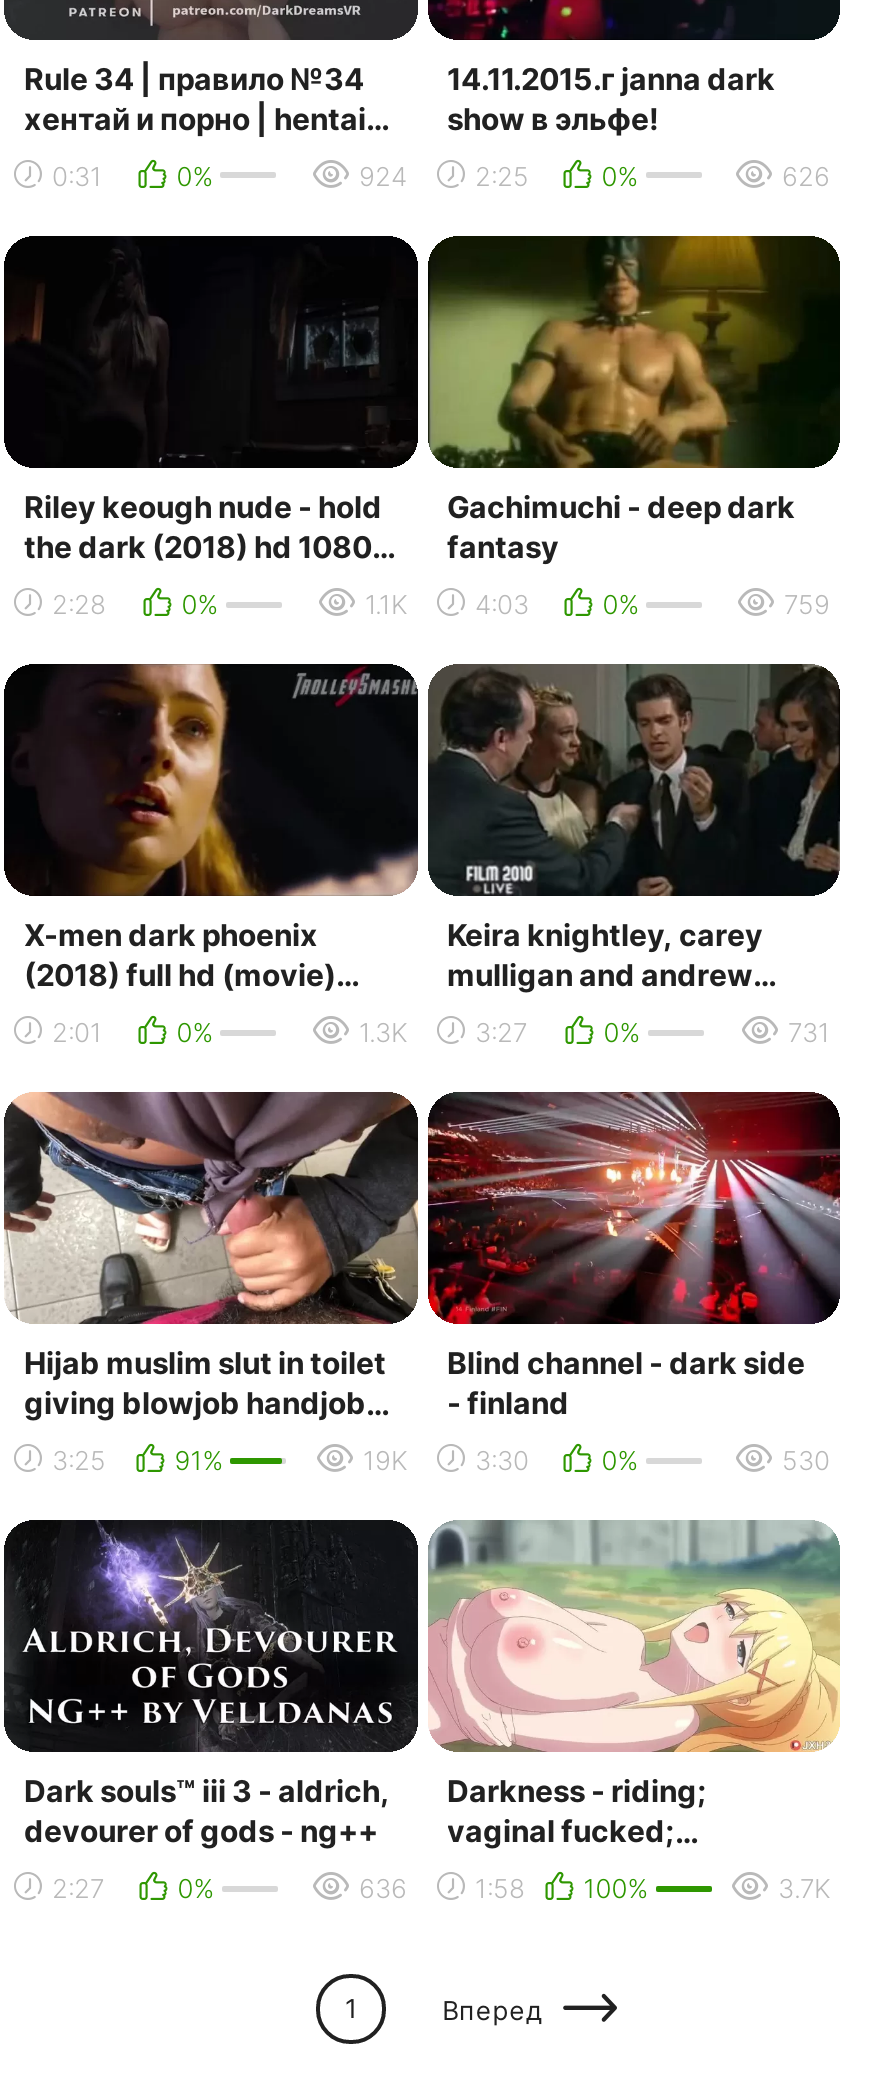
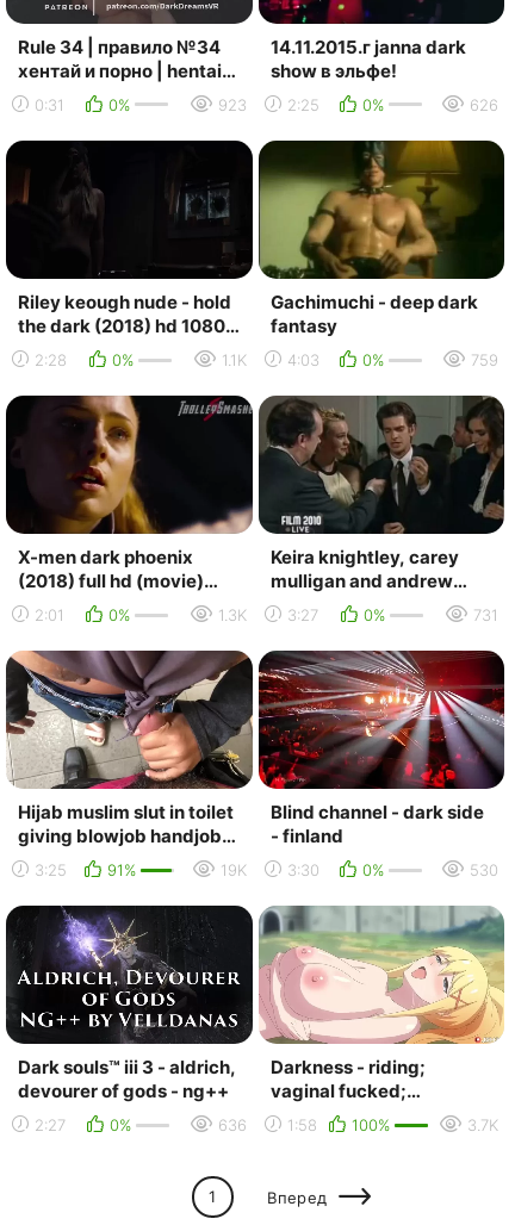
[359,160,407,192] 924 -> [218,95,246,114] 923

